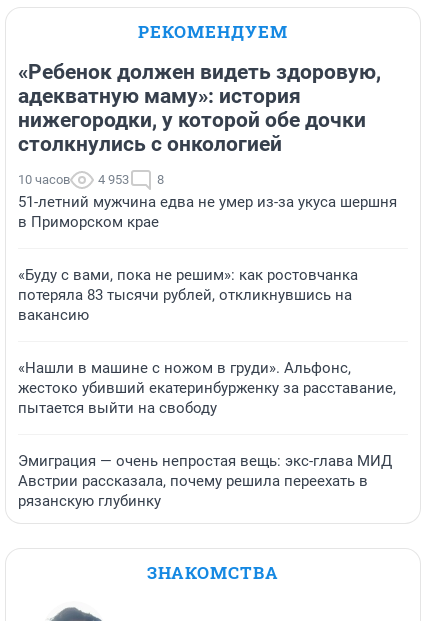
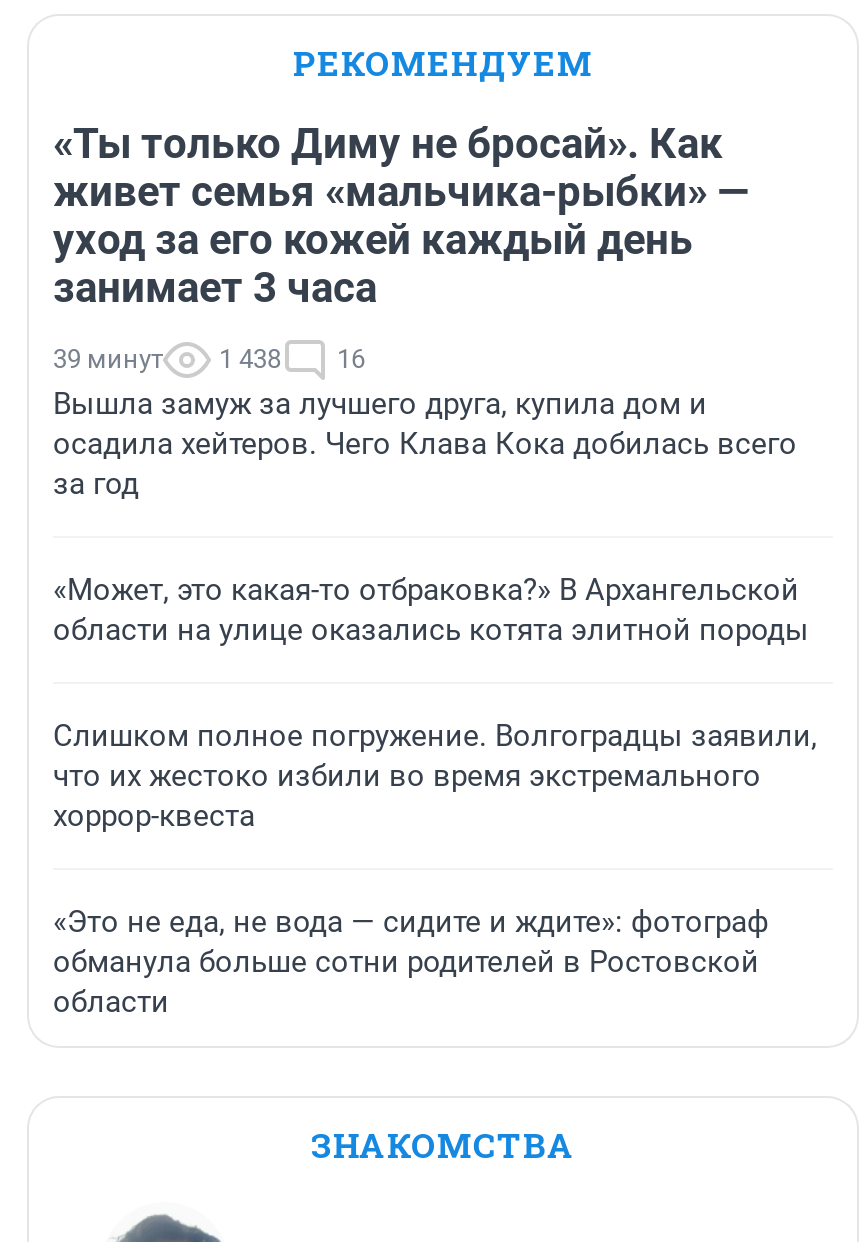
[18,60,381,156] «Ребенок должен видеть здоровую, | адекватную маму»: история | нижегородки, у которой обе дочки | столкнулись с онкологией -> [53,119,749,311] «Ты только Диму не бросай». Как | живет семья «мальчика-рыбки» — | уход за его кожей каждый день | занимает 3 часа
[18,172,397,231] 10 часов | 4 953 | 8 | 51-летний мужчина едва не умер из-за укуса шершня | в Приморском крае -> [53,343,797,501] 39 минут | 1 438 | 16 | Вышла замуж за лучшего друга, купила дом и | осадила хейтеров. Чего Клава Кока добилась всего | за год
[18,266,358,324] «Буду с вами, пока не решим»: как ростовчанка | потеряла 83 тысячи рублей, откликнувшись на | вакансию -> [53,571,809,647] «Может, это какая-то отбраковка?» В Архангельской | области на улице оказались котята элитной породы
[18,359,396,417] «Нашли в машине с ножом в груди». Альфонс, | жестоко убивший екатеринбурженку за расставание, | пытается выйти на свободу -> [53,717,817,833] Слишком полное погружение. Волгоградцы заявили, | что их жестоко избили во время экстремального | хоррор-квеста
[18,452,392,510] Эмиграция — очень непростая вещь: экс-глава МИД | Австрии рассказала, почему решила переехать в | рязанскую глубинку -> [53,903,769,1019] «Это не еда, не вода — сидите и ждите»: фотограф | обманула больше сотни родителей в Ростовской | области

